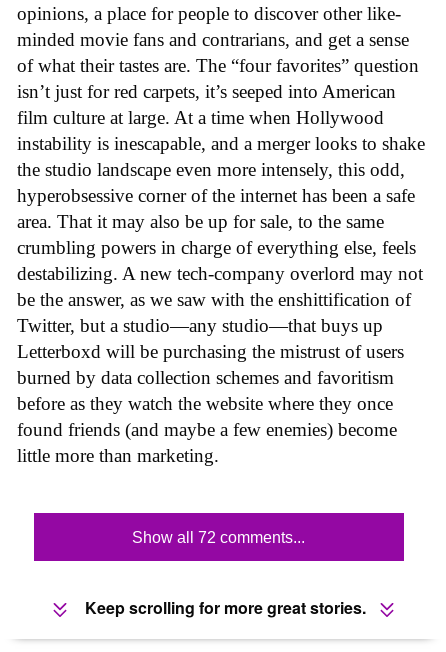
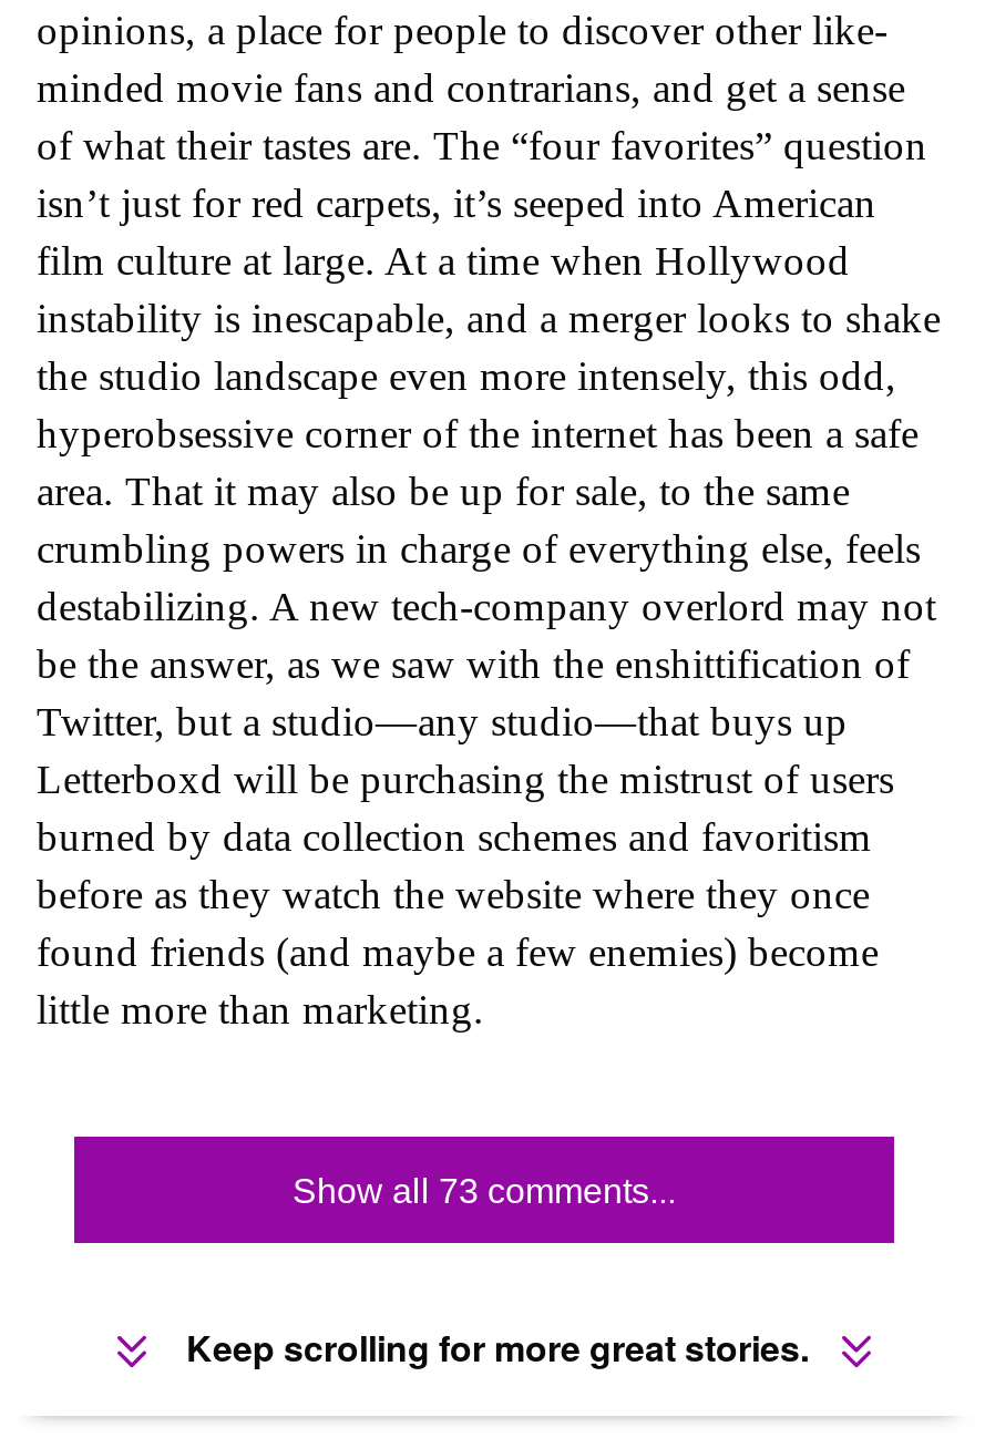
[132,529,305,546] Show all 72 comments... -> [293,1173,676,1211] Show all 73 comments...

